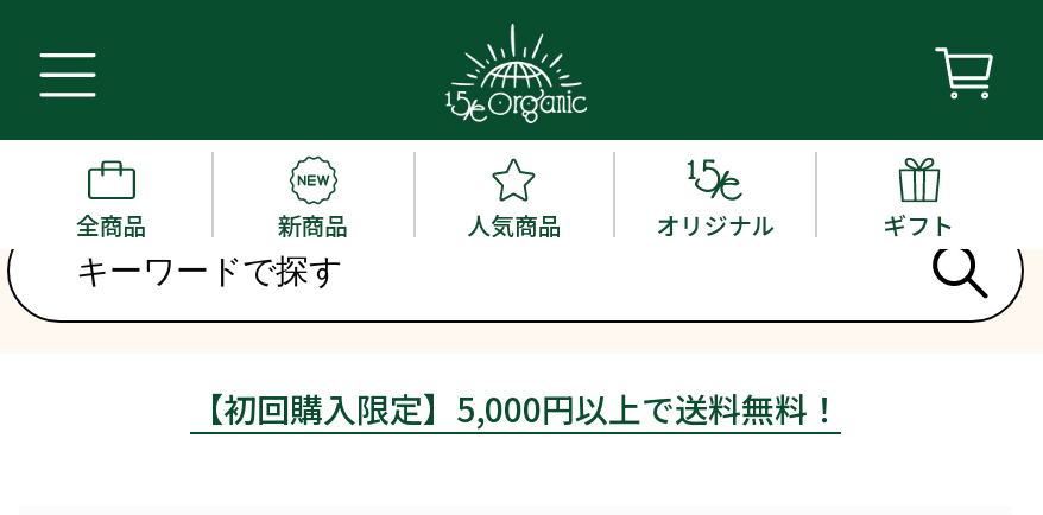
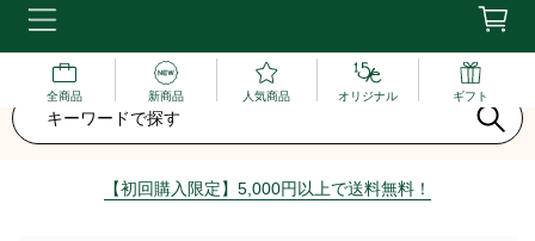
[444,24,587,126] [image] -> none

